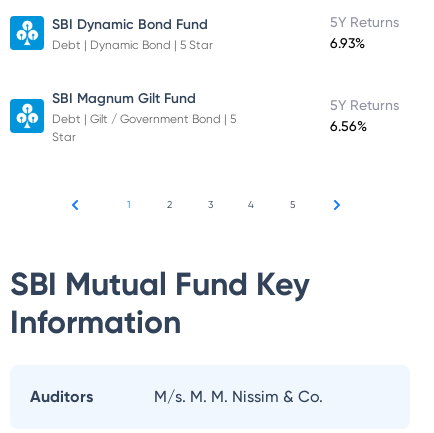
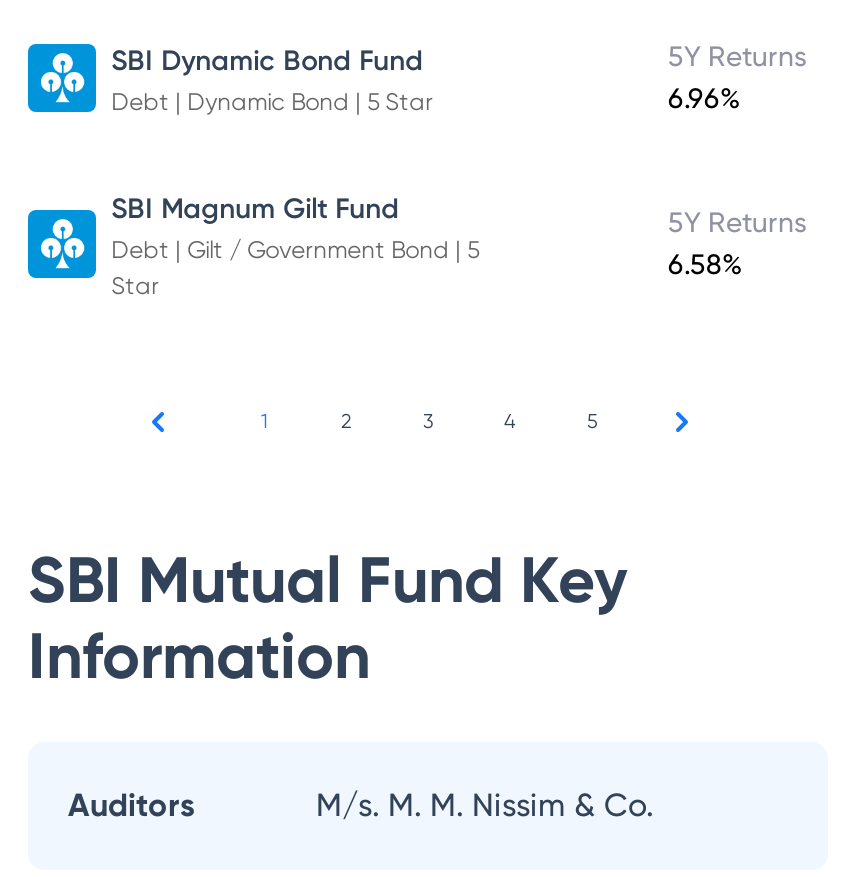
[330,35,365,51] 6.93% -> [668,82,740,114] 6.96%
[330,118,367,134] 6.56% -> [668,248,742,280] 6.58%

